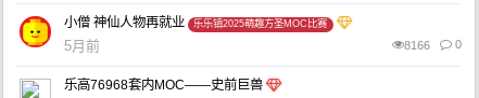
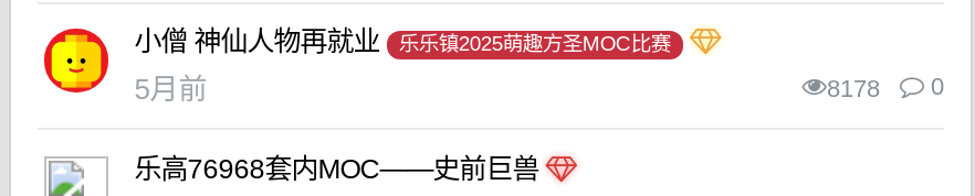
[404,38,462,52] 8166 0 -> [827,73,944,102] 8178 0

